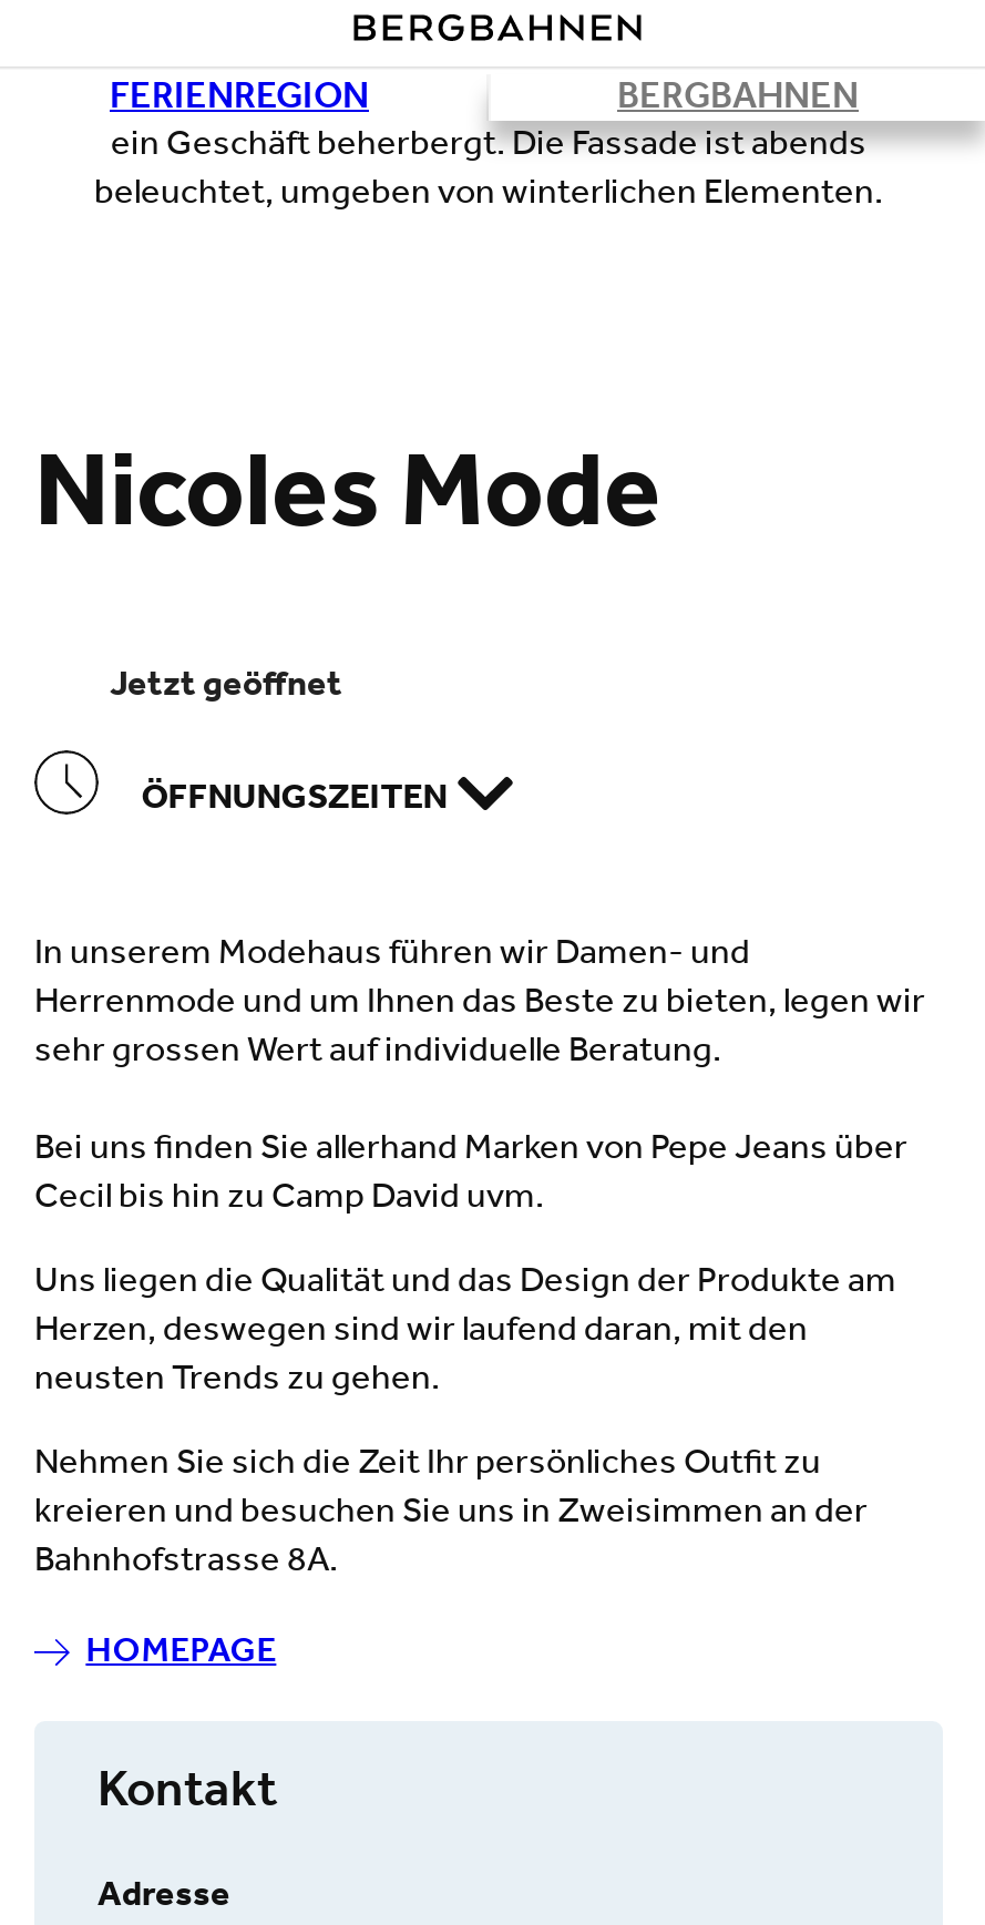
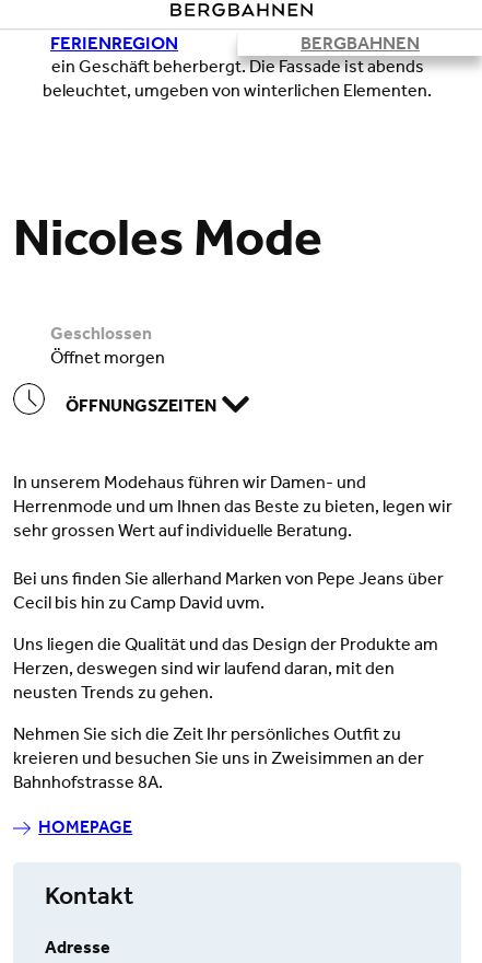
[127,671,342,707] jetzt geöffnet -> [63,328,165,369] geschlossen | öffnet morgen

